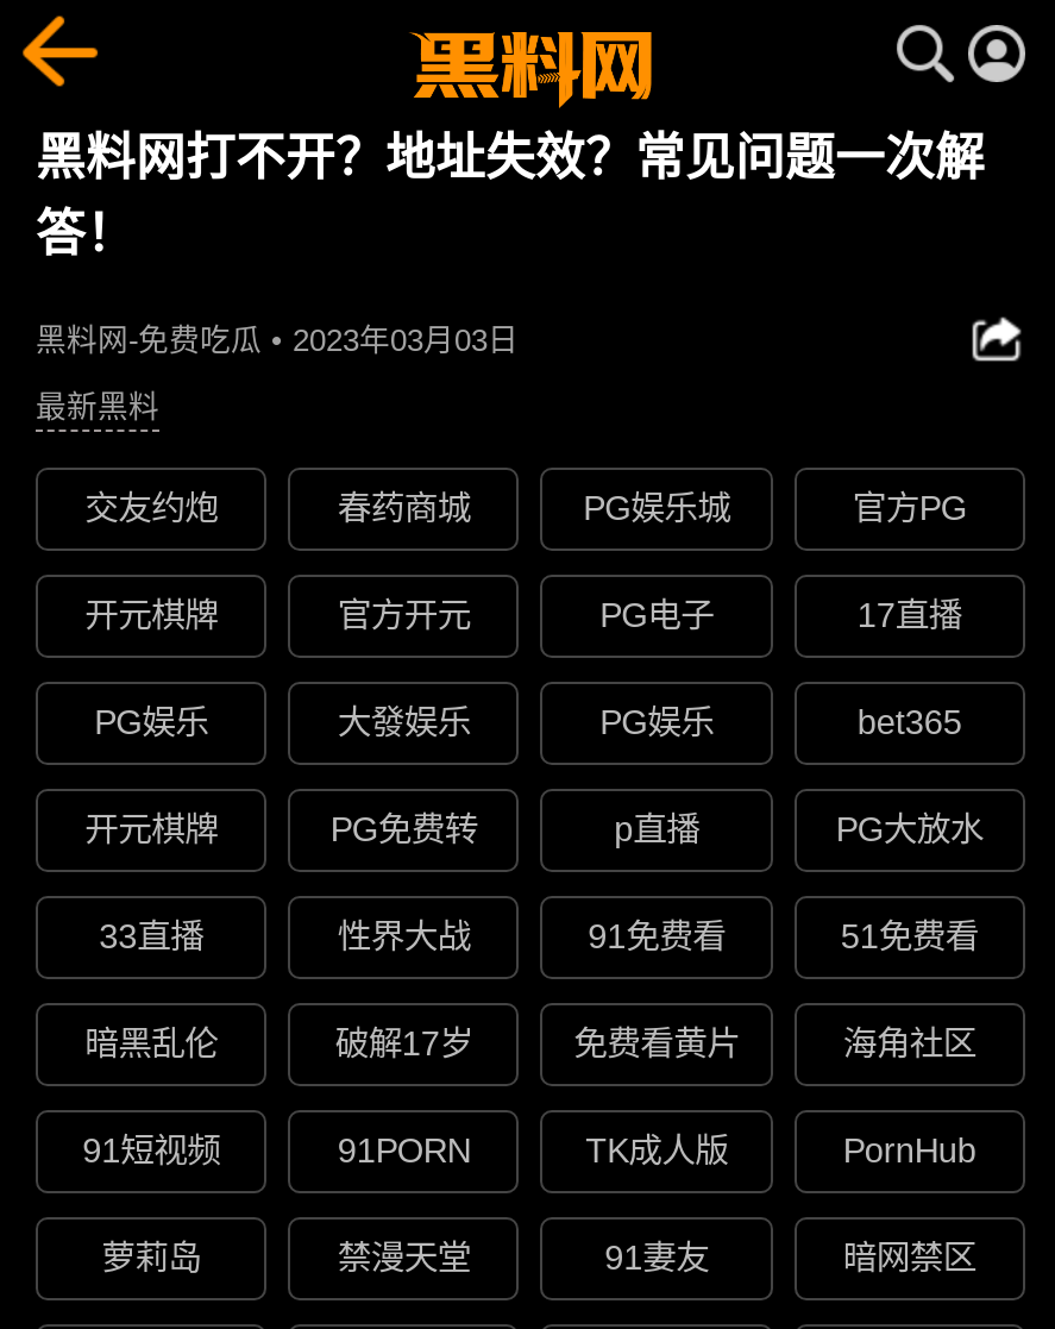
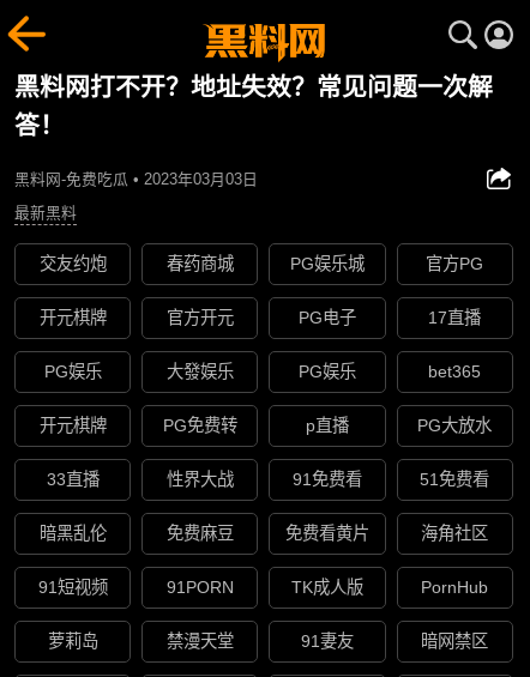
[335,1025,473,1063] 破解17岁 -> [166,524,234,543] 免费麻豆

